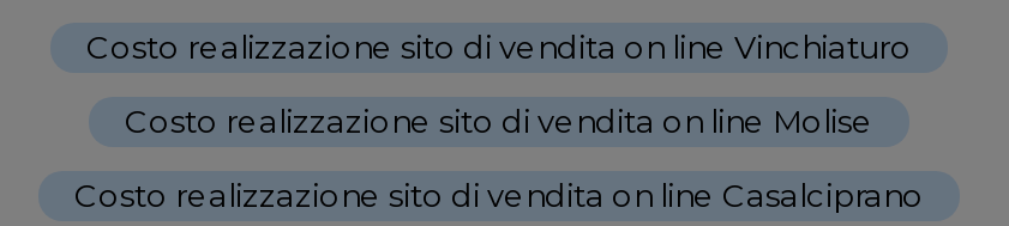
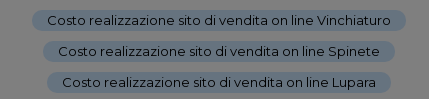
[125,101,873,139] Costo realizzazione sito di vendita on line Molise -> [58,43,380,59] Costo realizzazione sito di vendita on line Spinete
[74,175,924,213] Costo realizzazione sito di vendita on line Casalciprano -> [62,74,376,90] Costo realizzazione sito di vendita on line Lupara

